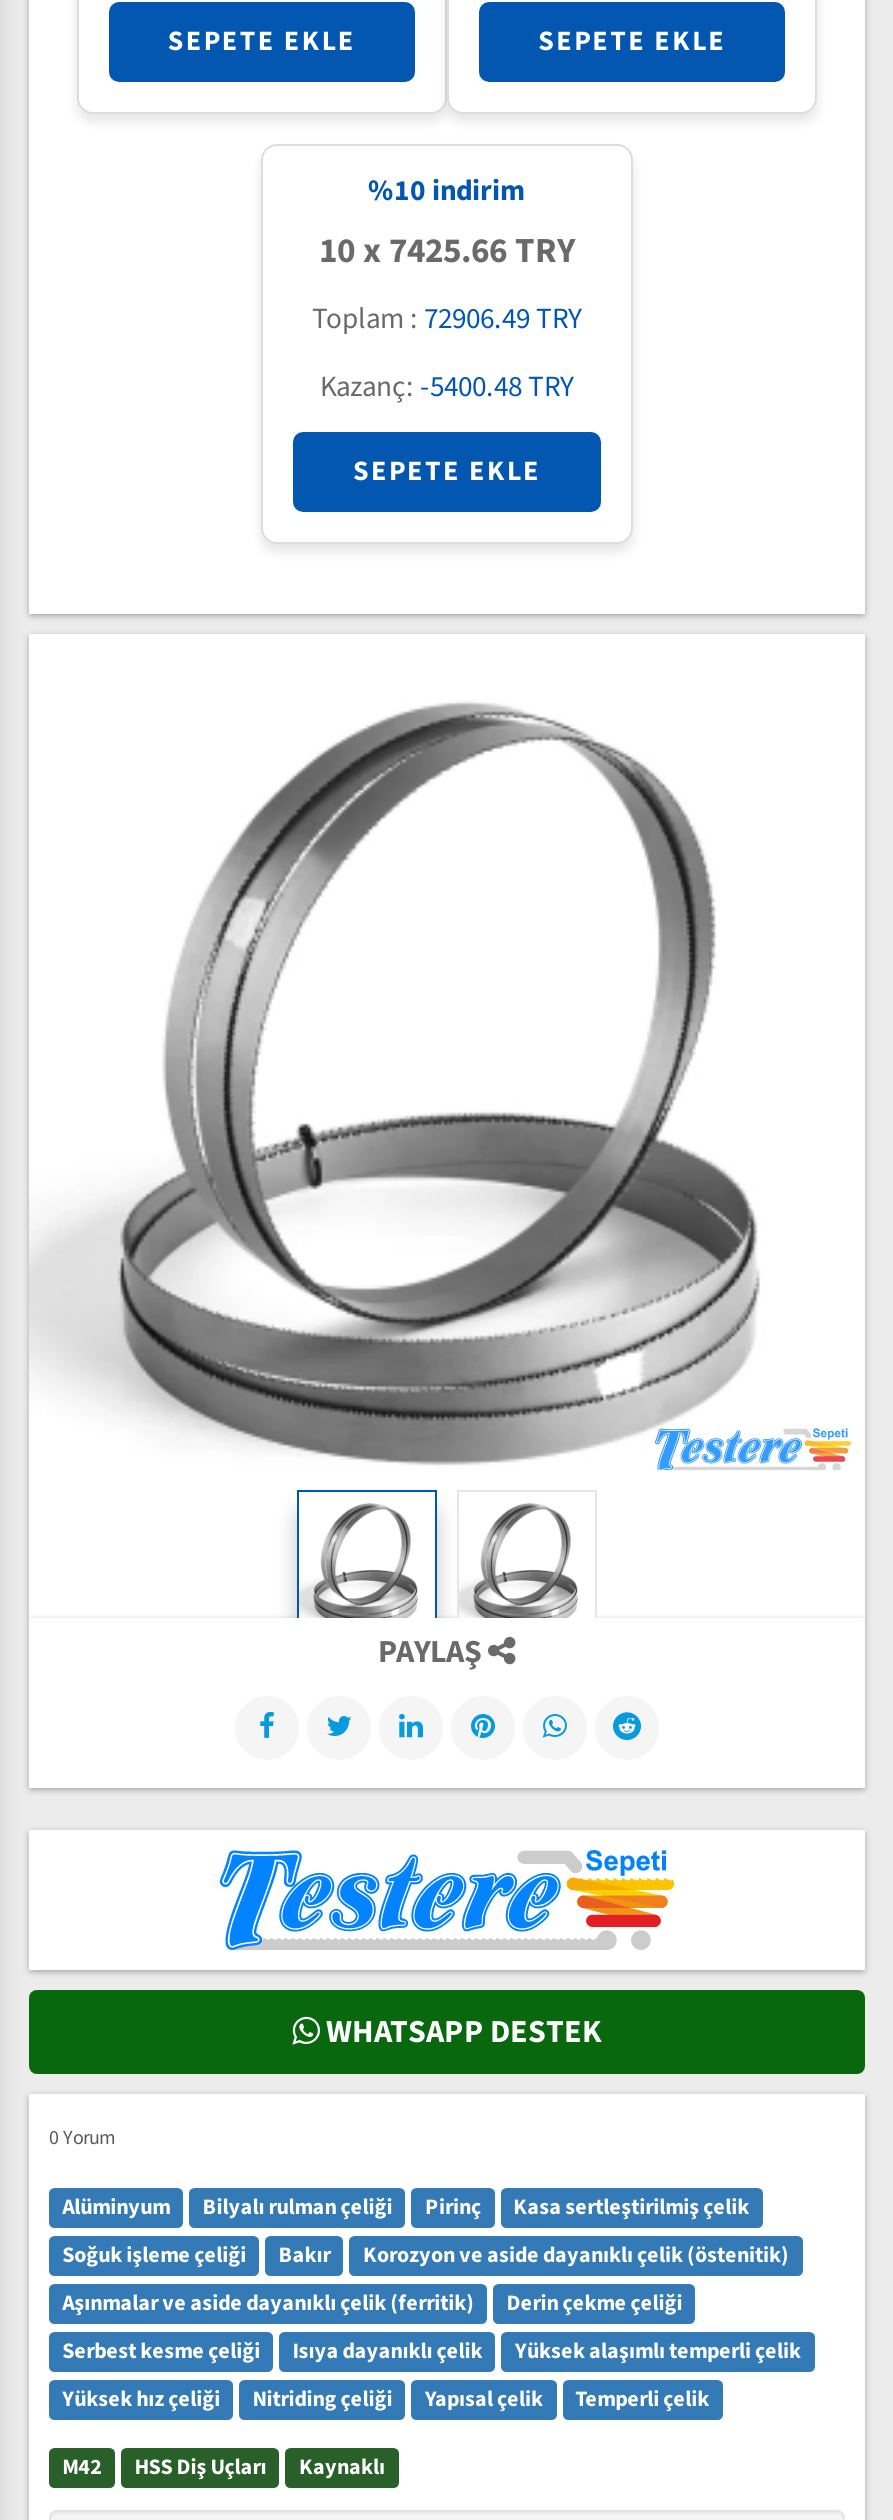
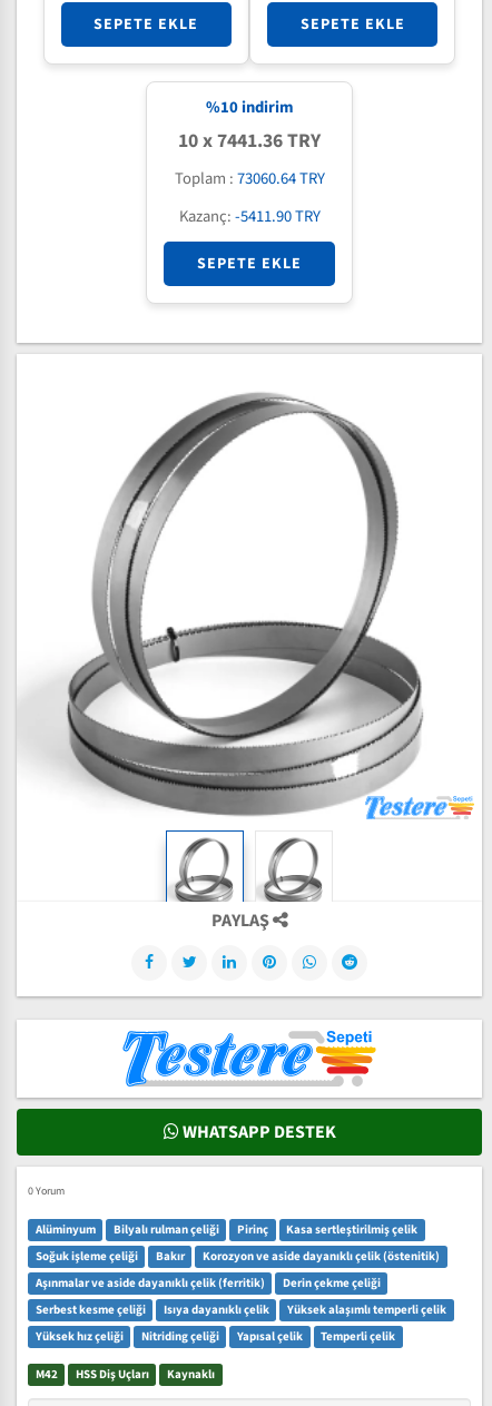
[319,226,575,276] 10 x 7425.66 TRY -> [178,127,321,155] 10 x 7441.36 TRY
[312,298,582,340] Toplam : 72906.49 TRY -> [174,167,324,190] Toplam : 73060.64 TRY
[320,366,574,408] Kazanç: -5400.48 TRY -> [179,205,320,228] Kazanç: -5411.90 TRY

